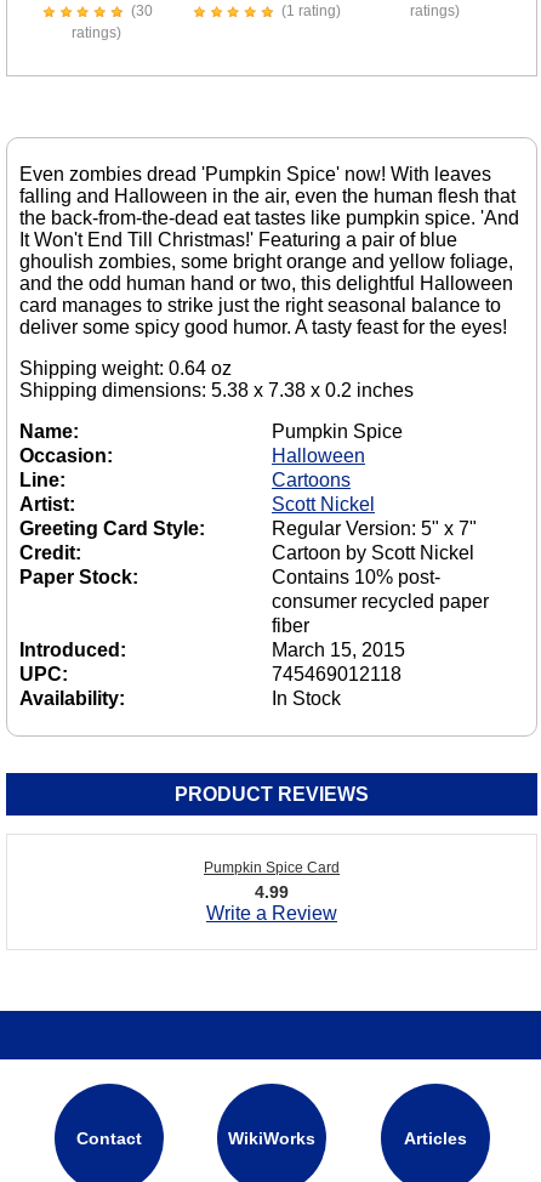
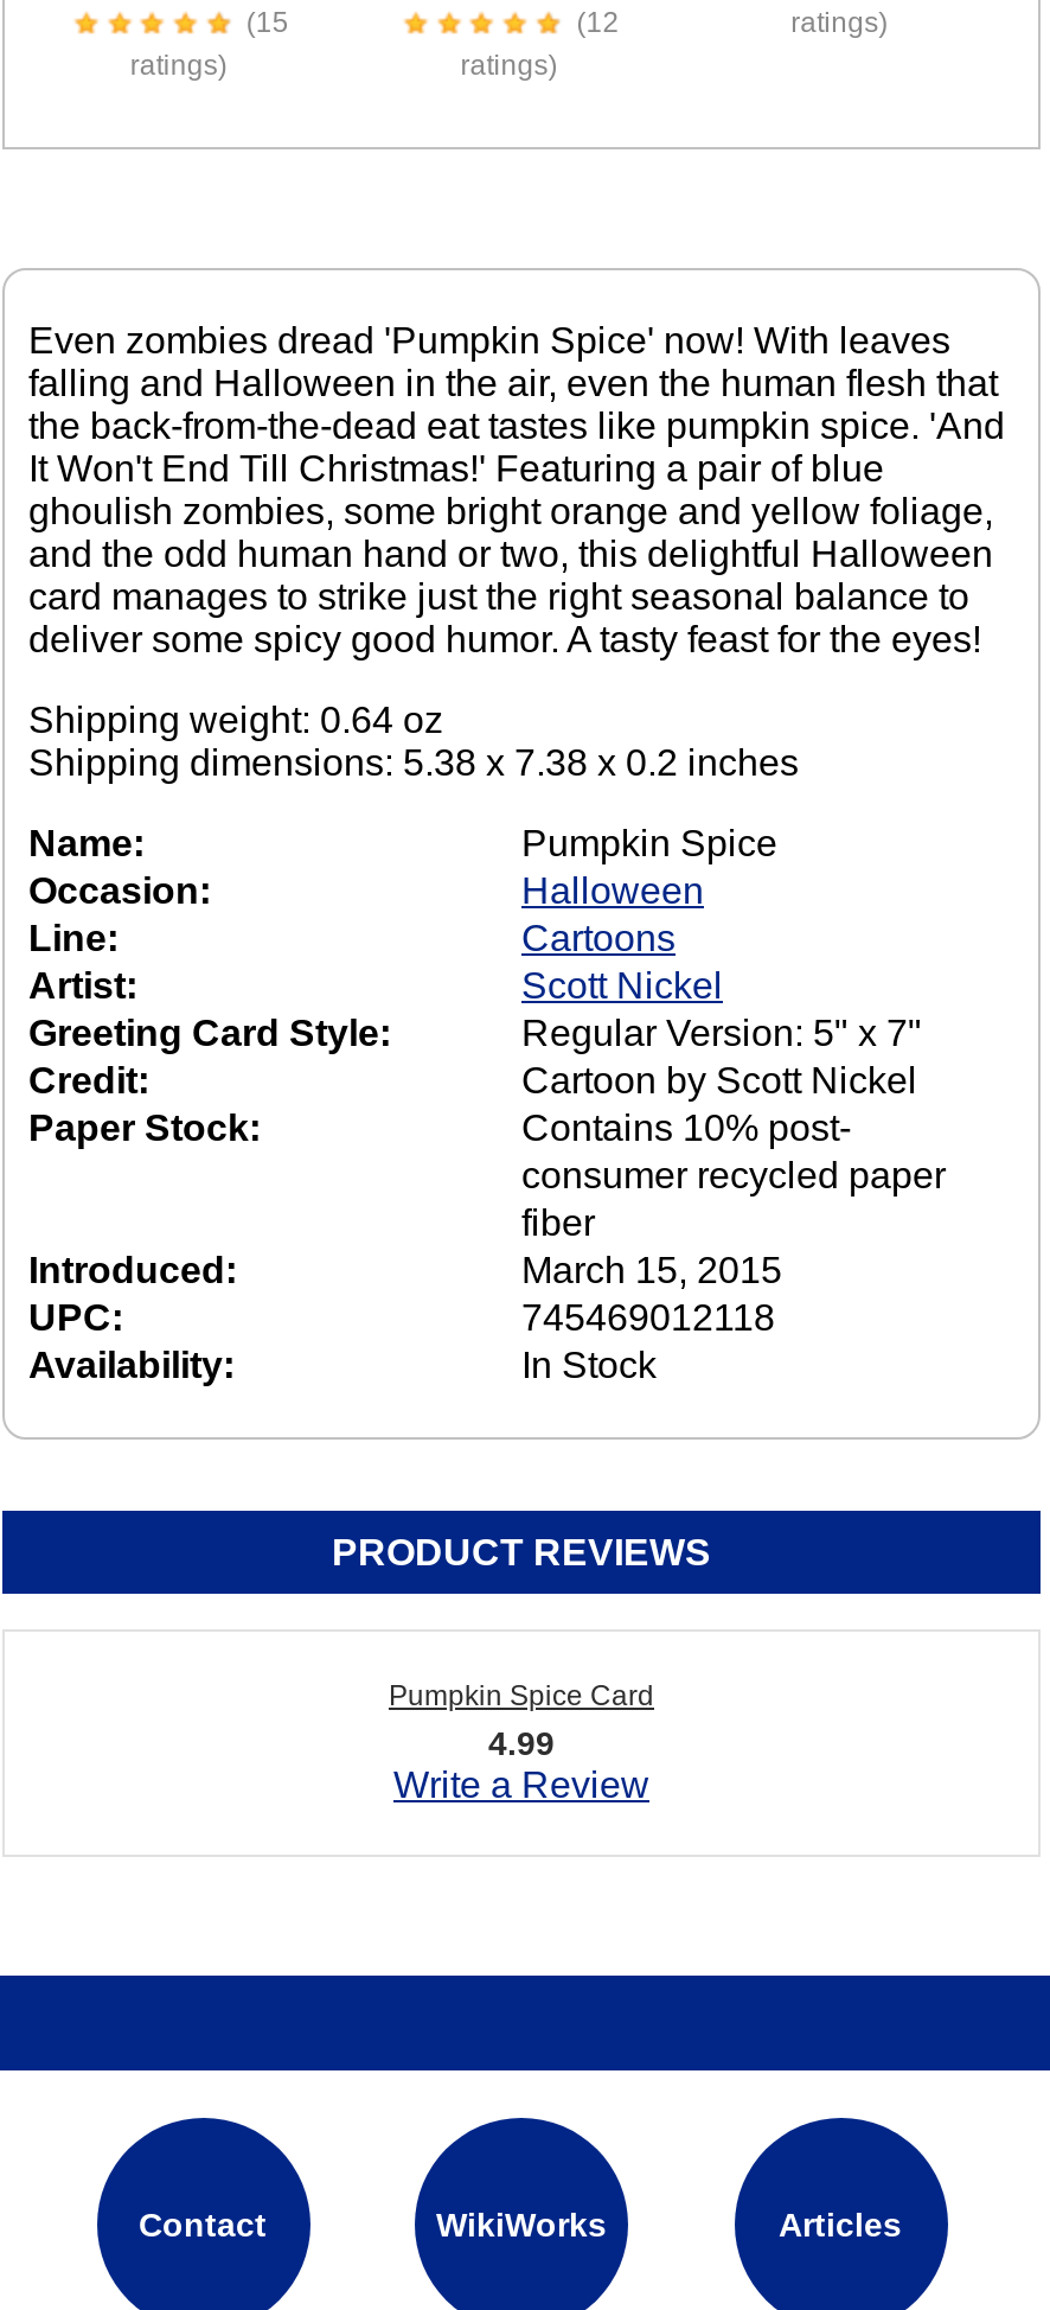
[131,3,153,20] (30 -> [246,6,289,39] (15
[281,3,340,20] (1 rating) -> [460,6,619,82] (12 | ratings)

